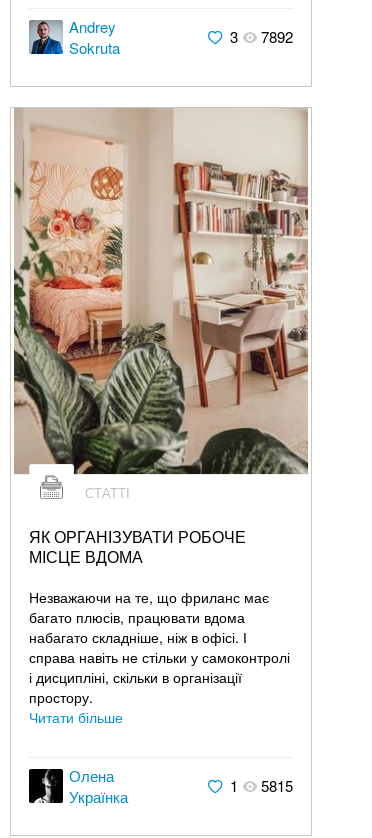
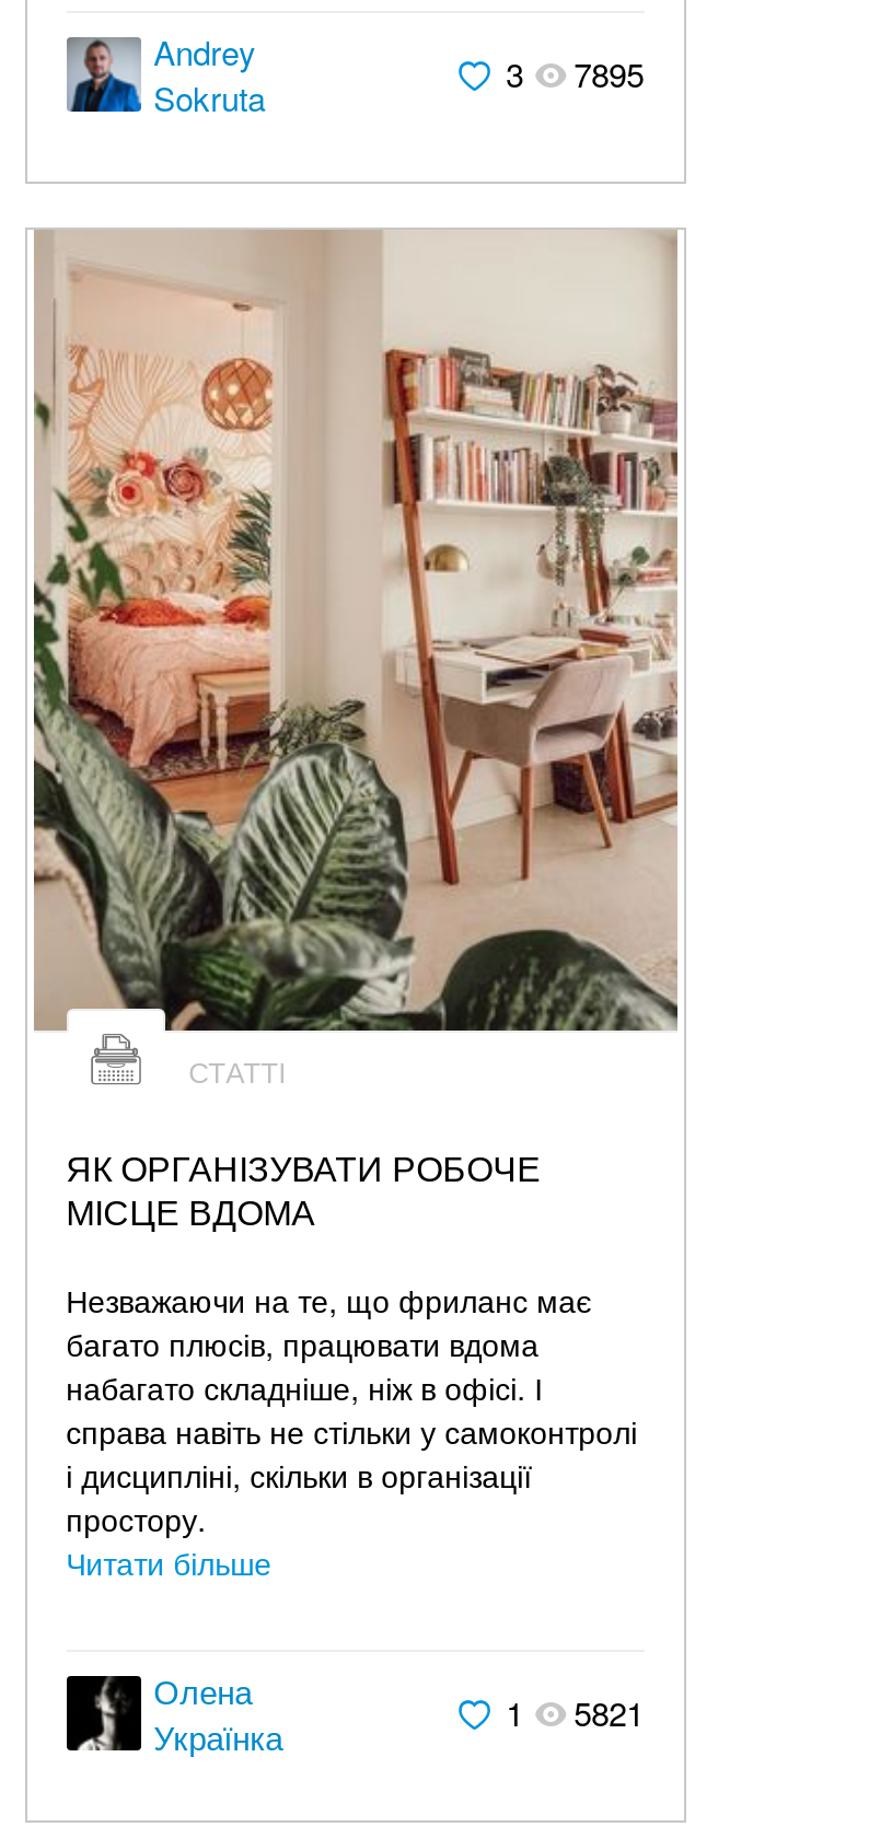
[230,26,293,47] 3 7892 -> [506,50,644,96] 3 7895
[230,775,293,796] 1 5815 -> [506,1690,644,1736] 1 5821

